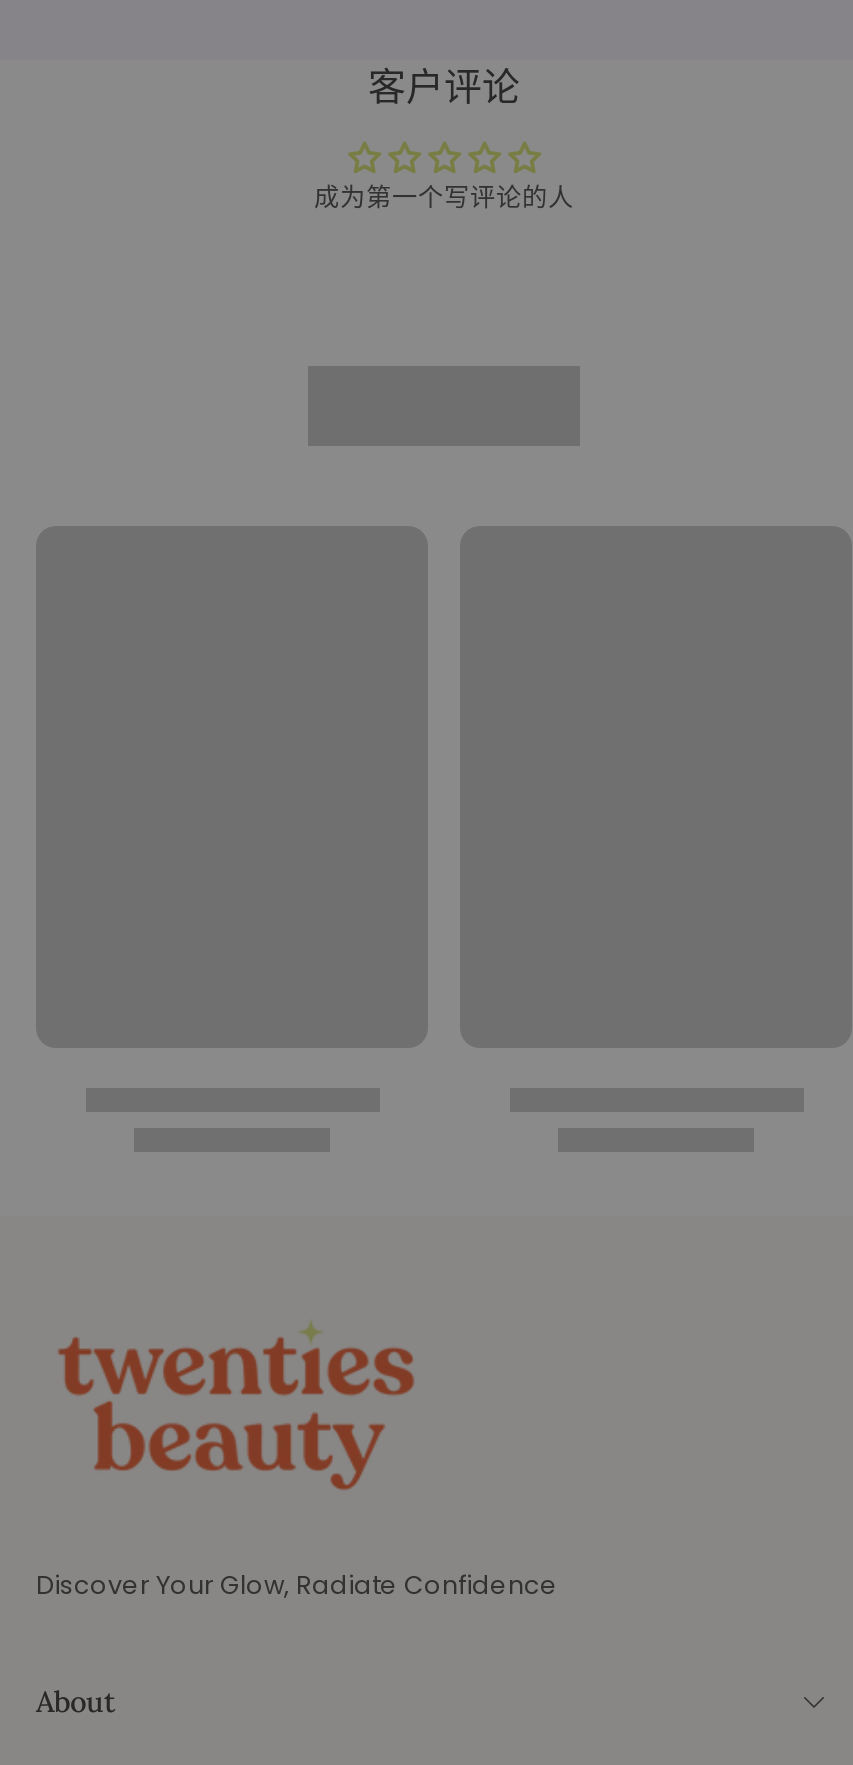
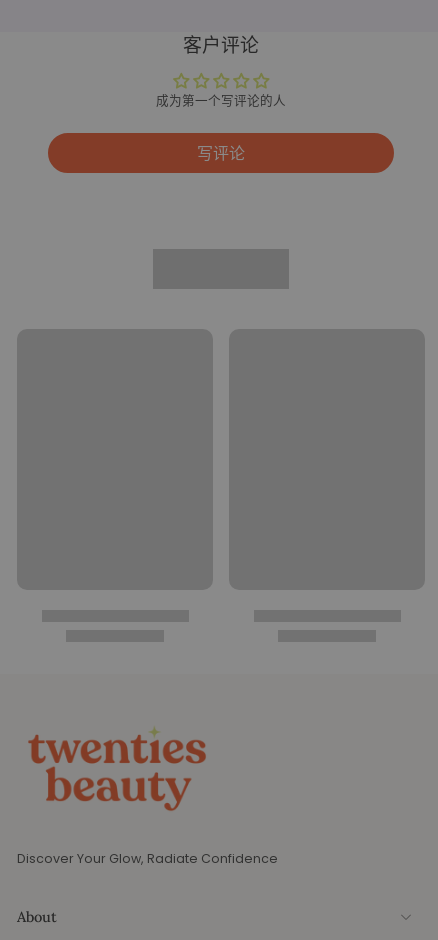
none -> [197,143,245,163] 写评论

